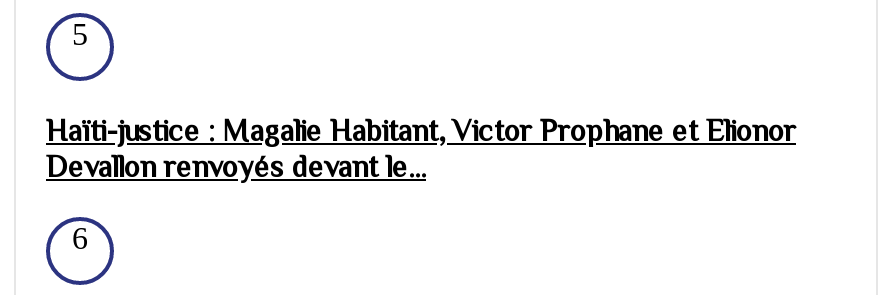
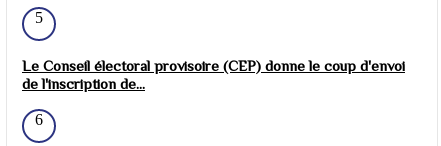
[46,113,796,183] Haïti-justice : Magalie Habitant, Victor Prophane et Elionor | Devallon renvoyés devant le... -> [22,57,405,92] Le Conseil électoral provisoire (CEP) donne le coup d'envoi | de l'inscription de...

